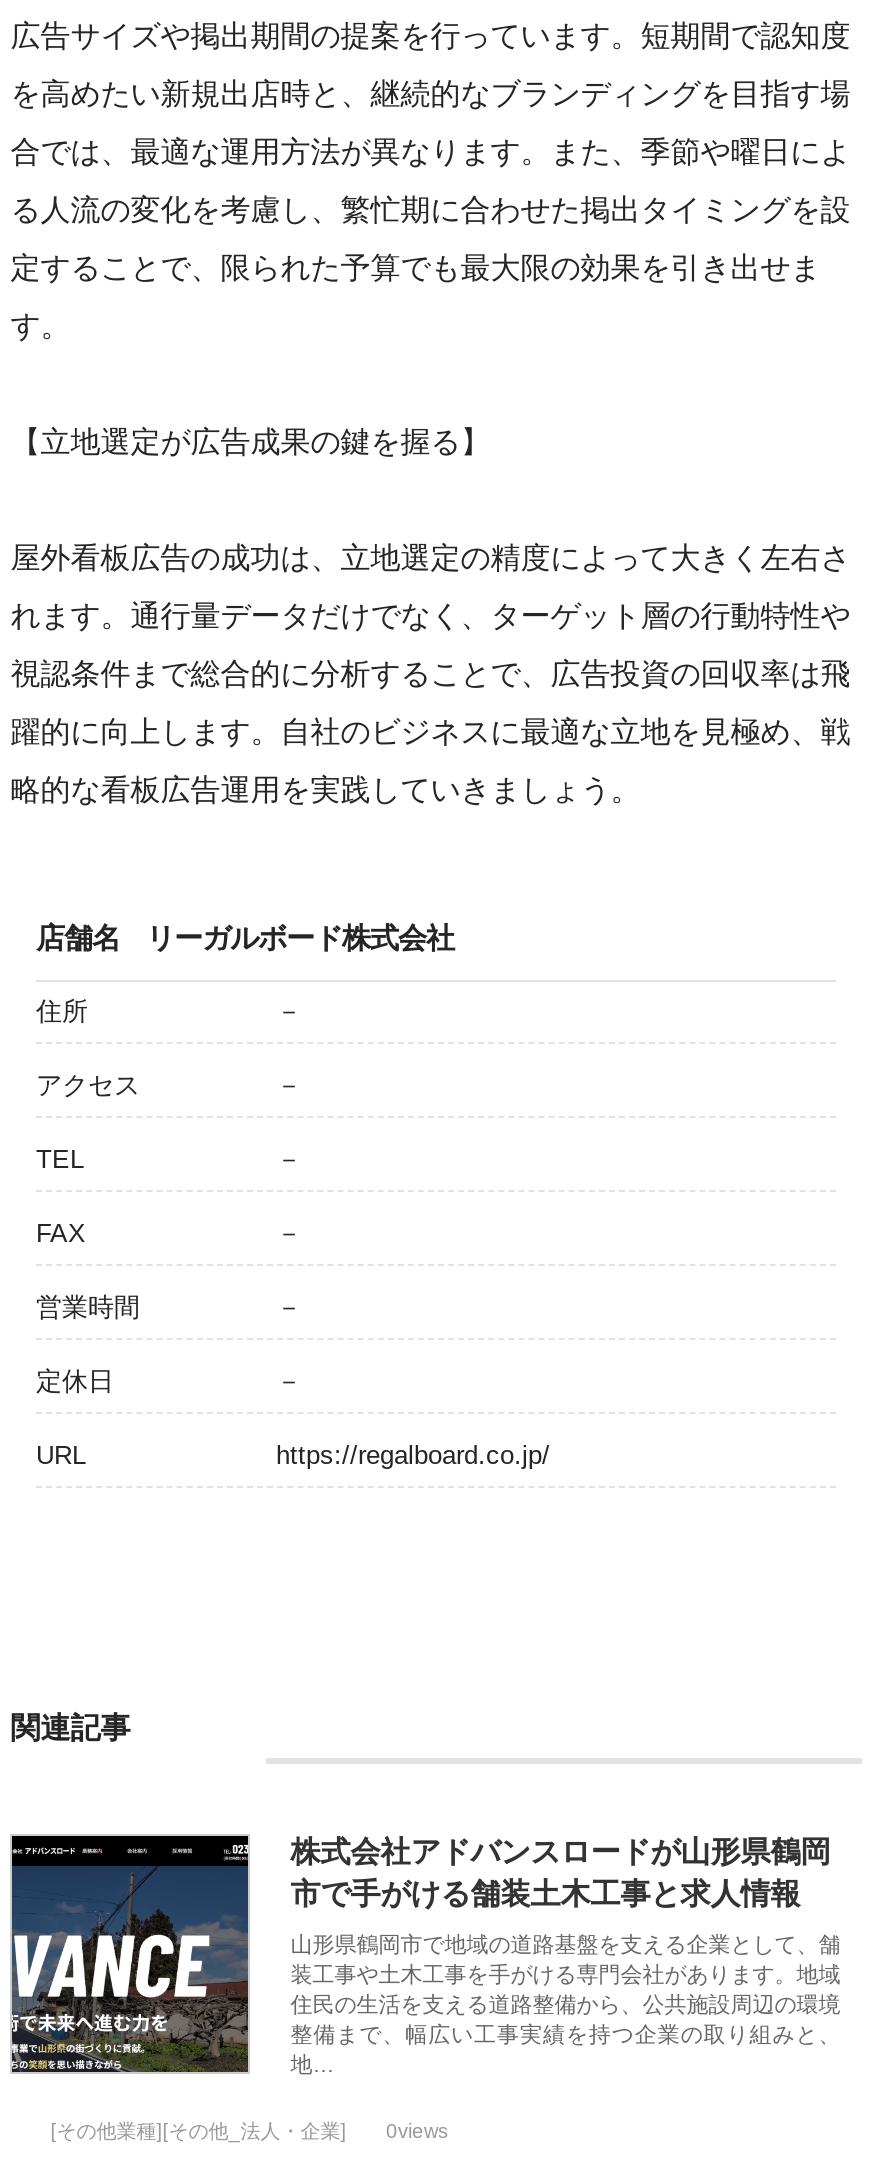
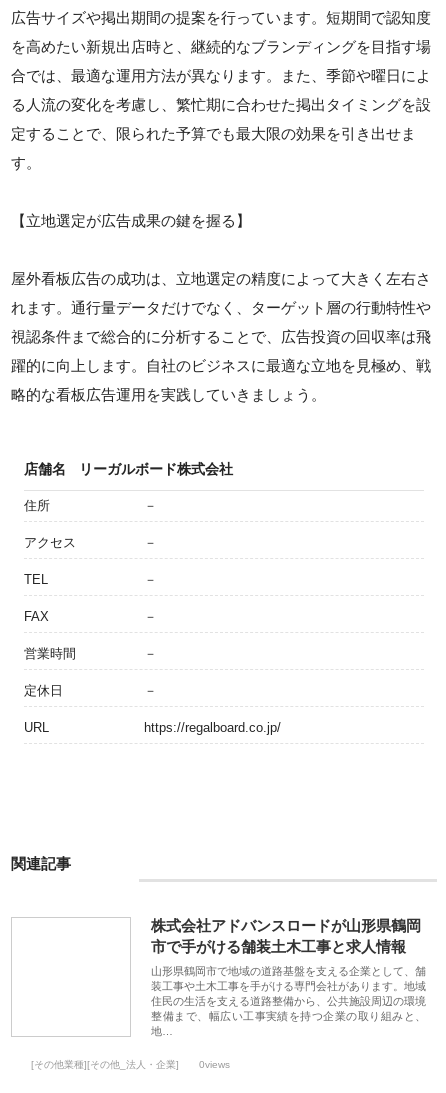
[10,1834,250,2074] [image] -> none

